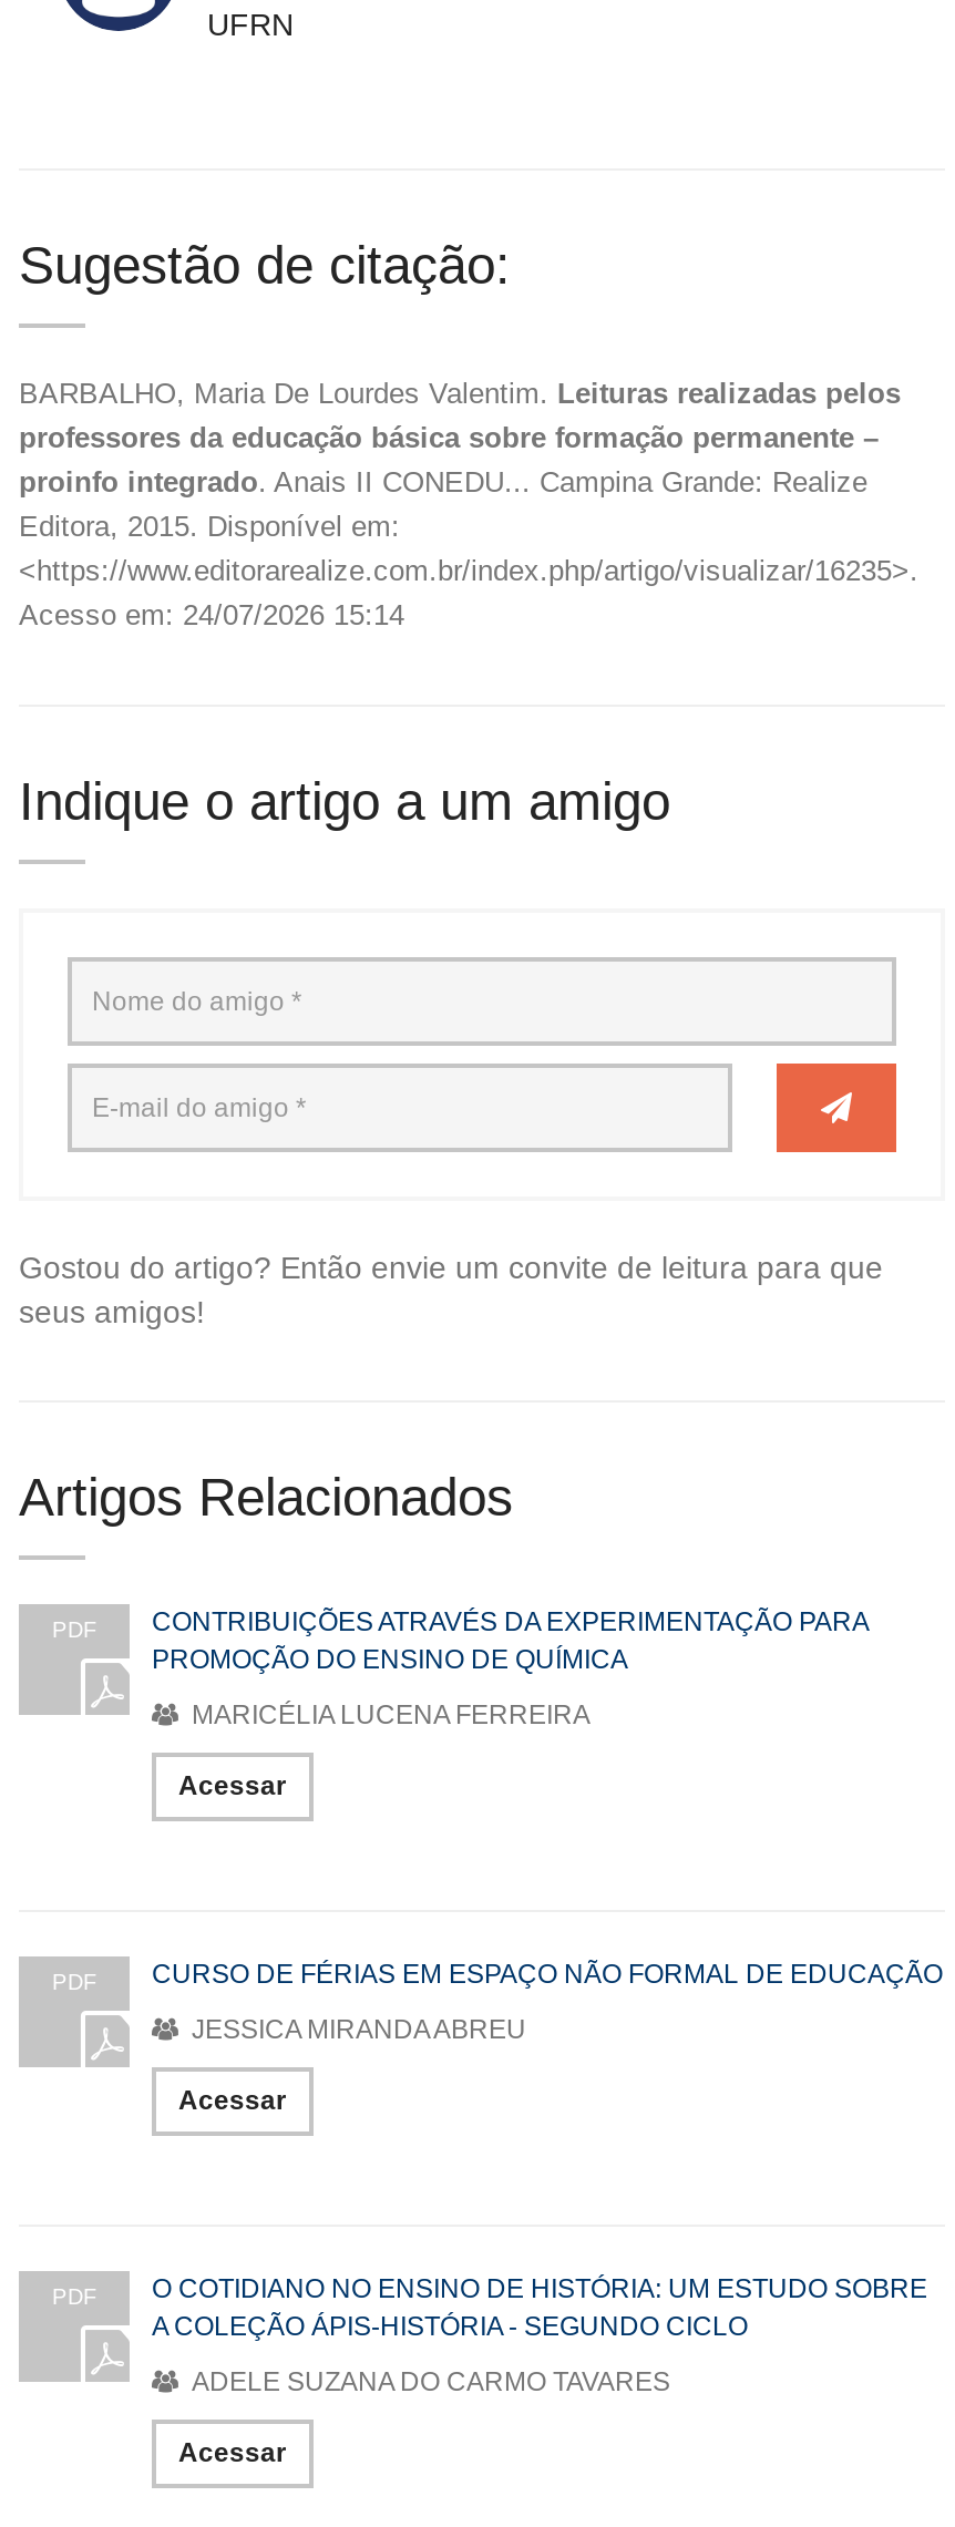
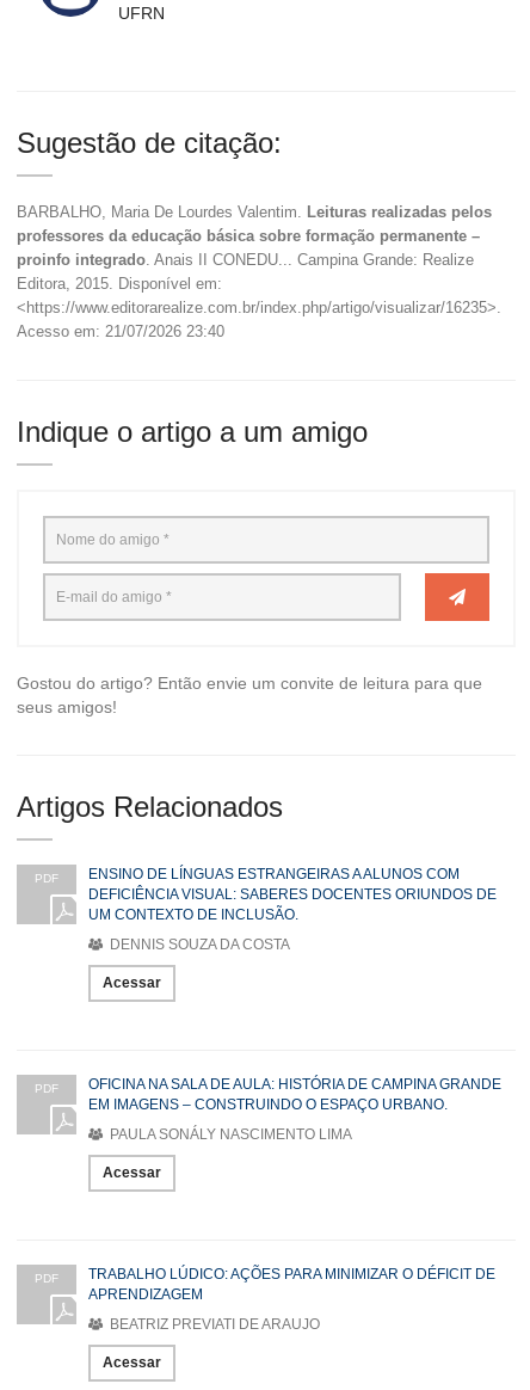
[19,598,404,631] Acesso em: 24/07/2026 15:14 -> [17,322,224,340] Acesso em: 21/07/2026 23:40
[152,1606,867,1675] CONTRIBUIÇÕES ATRAVÉS DA EXPERIMENTAÇÃO PARA | PROMOÇÃO DO ENSINO DE QUÍMICA -> [88,866,497,923] ENSINO DE LÍNGUAS ESTRANGEIRAS A ALUNOS COM | DEFICIÊNCIA VISUAL: SABERES DOCENTES ORIUNDOS DE | UM CONTEXTO DE INCLUSÃO.
[185,1699,591,1730] MARICÉLIA LUCENA FERREIRA -> [106,936,290,953] DENNIS SOUZA DA COSTA
[152,1958,943,1989] CURSO DE FÉRIAS EM ESPAÇO NÃO FORMAL DE EDUCAÇÃO -> [88,1076,501,1113] OFICINA NA SALA DE AULA: HISTÓRIA DE CAMPINA GRANDE | EM IMAGENS – CONSTRUINDO O ESPAÇO URBANO.
[185,2014,526,2045] JESSICA MIRANDA ABREU -> [106,1126,352,1143] PAULA SONÁLY NASCIMENTO LIMA
[152,2273,927,2342] O COTIDIANO NO ENSINO DE HISTÓRIA: UM ESTUDO SOBRE | A COLEÇÃO ÁPIS-HISTÓRIA - SEGUNDO CICLO -> [88,1266,495,1303] TRABALHO LÚDICO: AÇÕES PARA MINIMIZAR O DÉFICIT DE | APRENDIZAGEM
[185,2366,670,2397] ADELE SUZANA DO CARMO TAVARES -> [106,1316,320,1333] BEATRIZ PREVIATI DE ARAUJO

